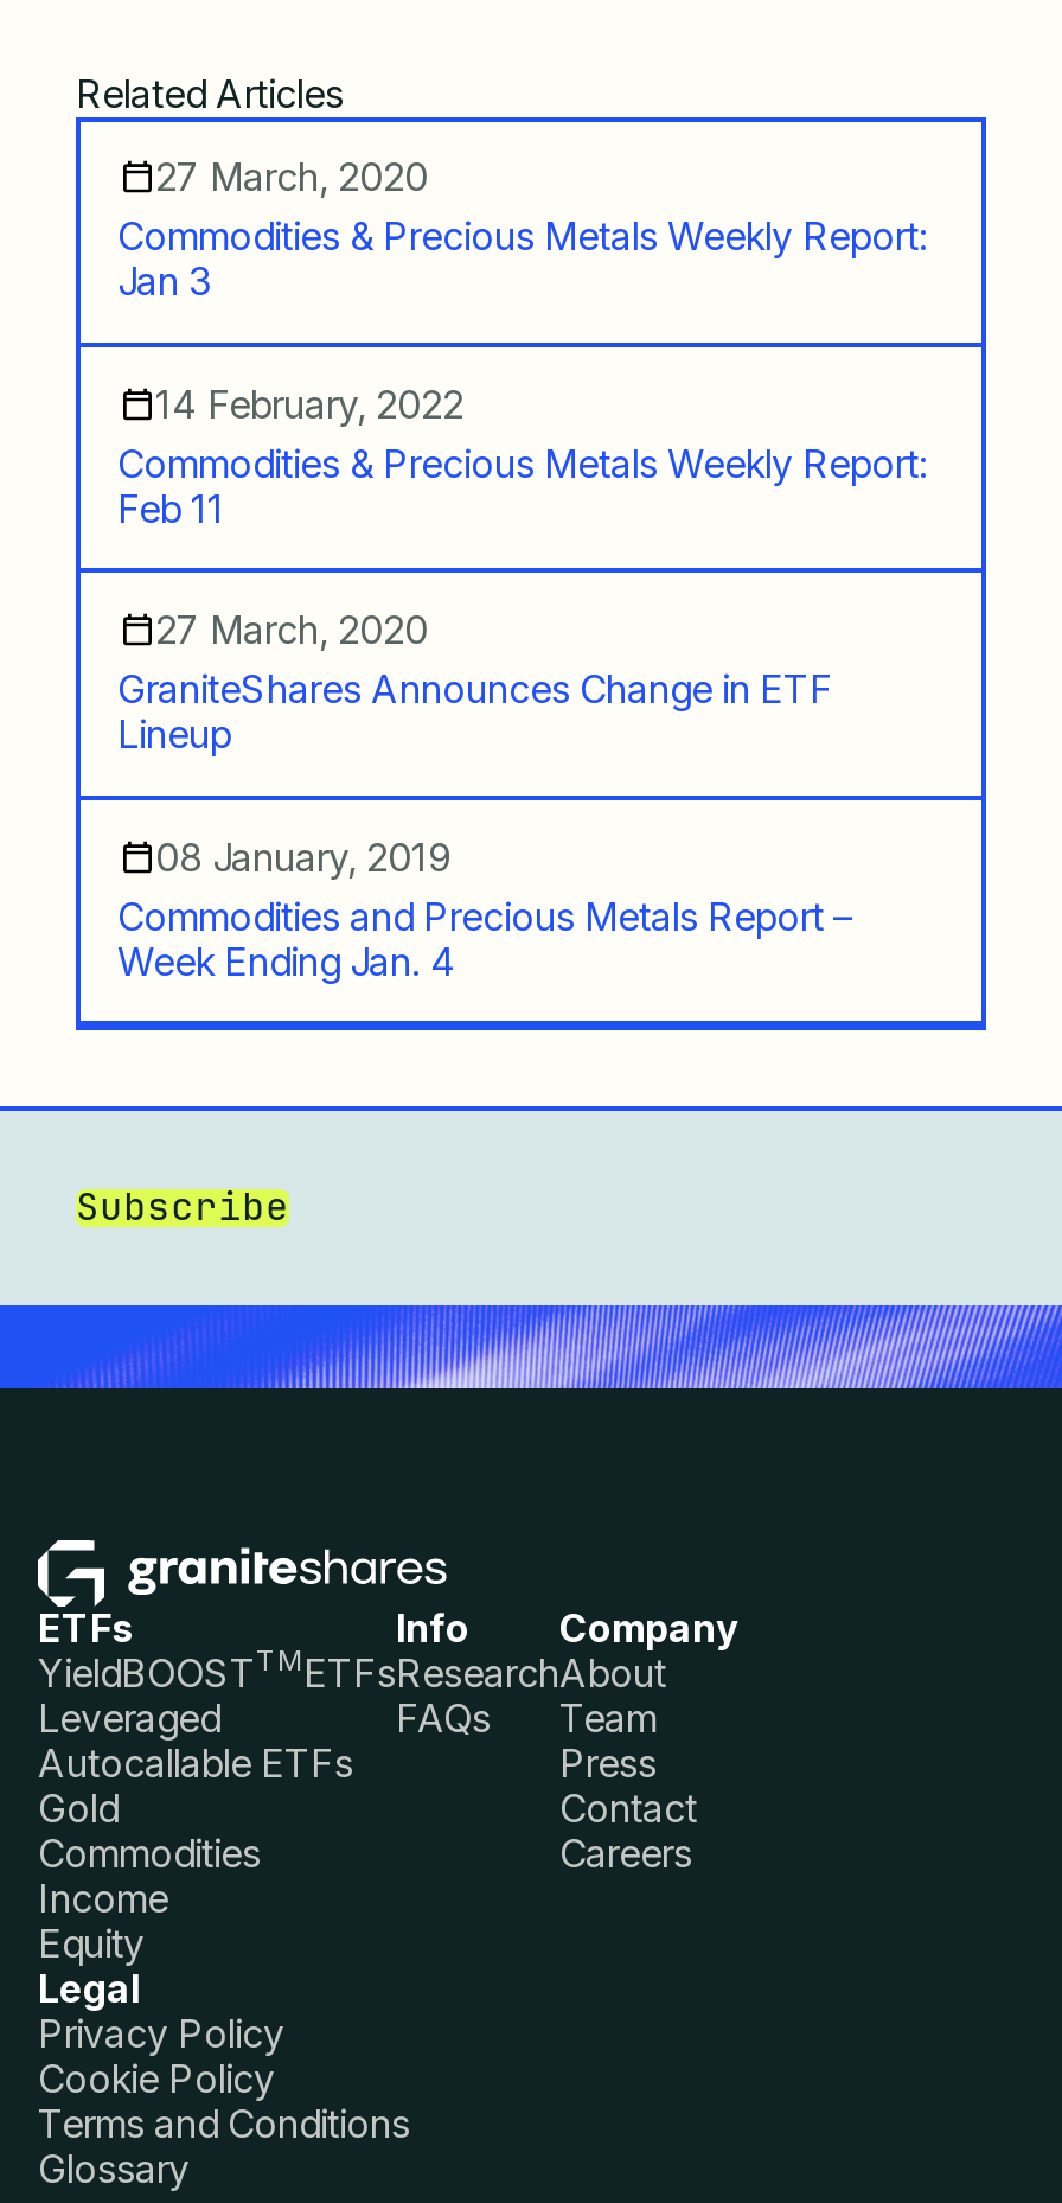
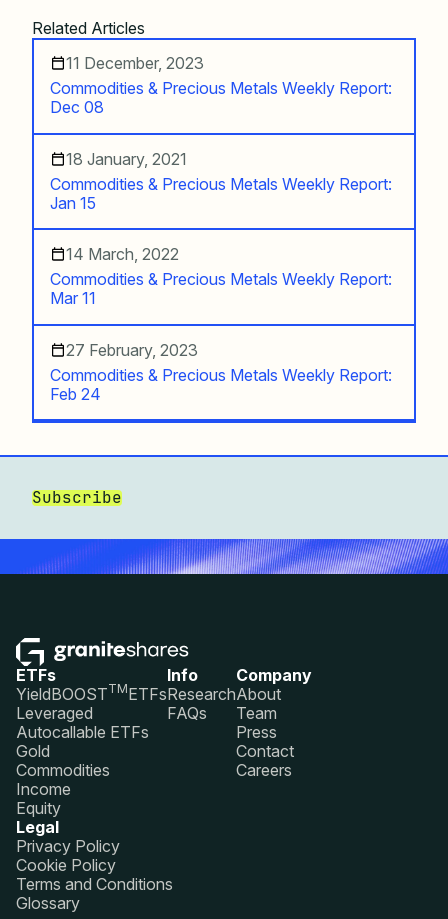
[155,153,428,200] 27 March, 2020 -> [65,53,203,73] 11 December, 2023
[117,257,212,305] Jan 3 -> [49,97,103,117] Dec 08
[155,379,463,427] 14 February, 2022 -> [65,148,186,168] 18 January, 2021
[117,484,224,531] Feb 11 -> [49,192,95,212] Jan 15
[117,606,833,758] 27 March, 2020 | GraniteShares Announces Change in ETF | Lineup -> [49,244,391,308] 14 March, 2022 | Commodities & Precious Metals Weekly Report: | Mar 11
[117,832,852,984] 08 January, 2019 | Commodities and Precious Metals Report – | Week Ending Jan. 4 -> [49,339,391,403] 27 February, 2023 | Commodities & Precious Metals Weekly Report: | Feb 24

